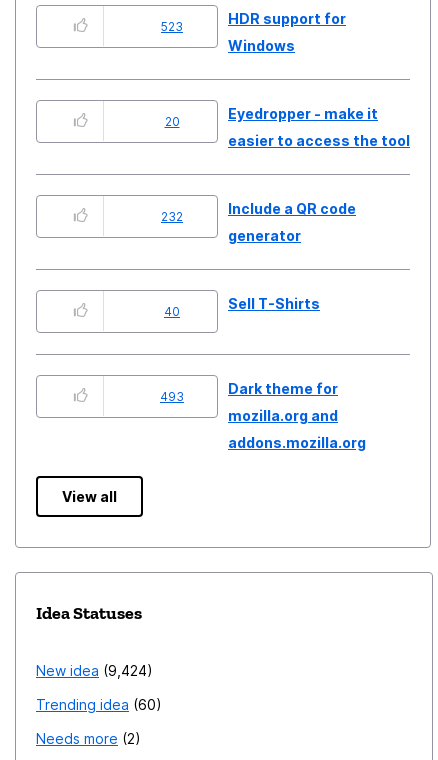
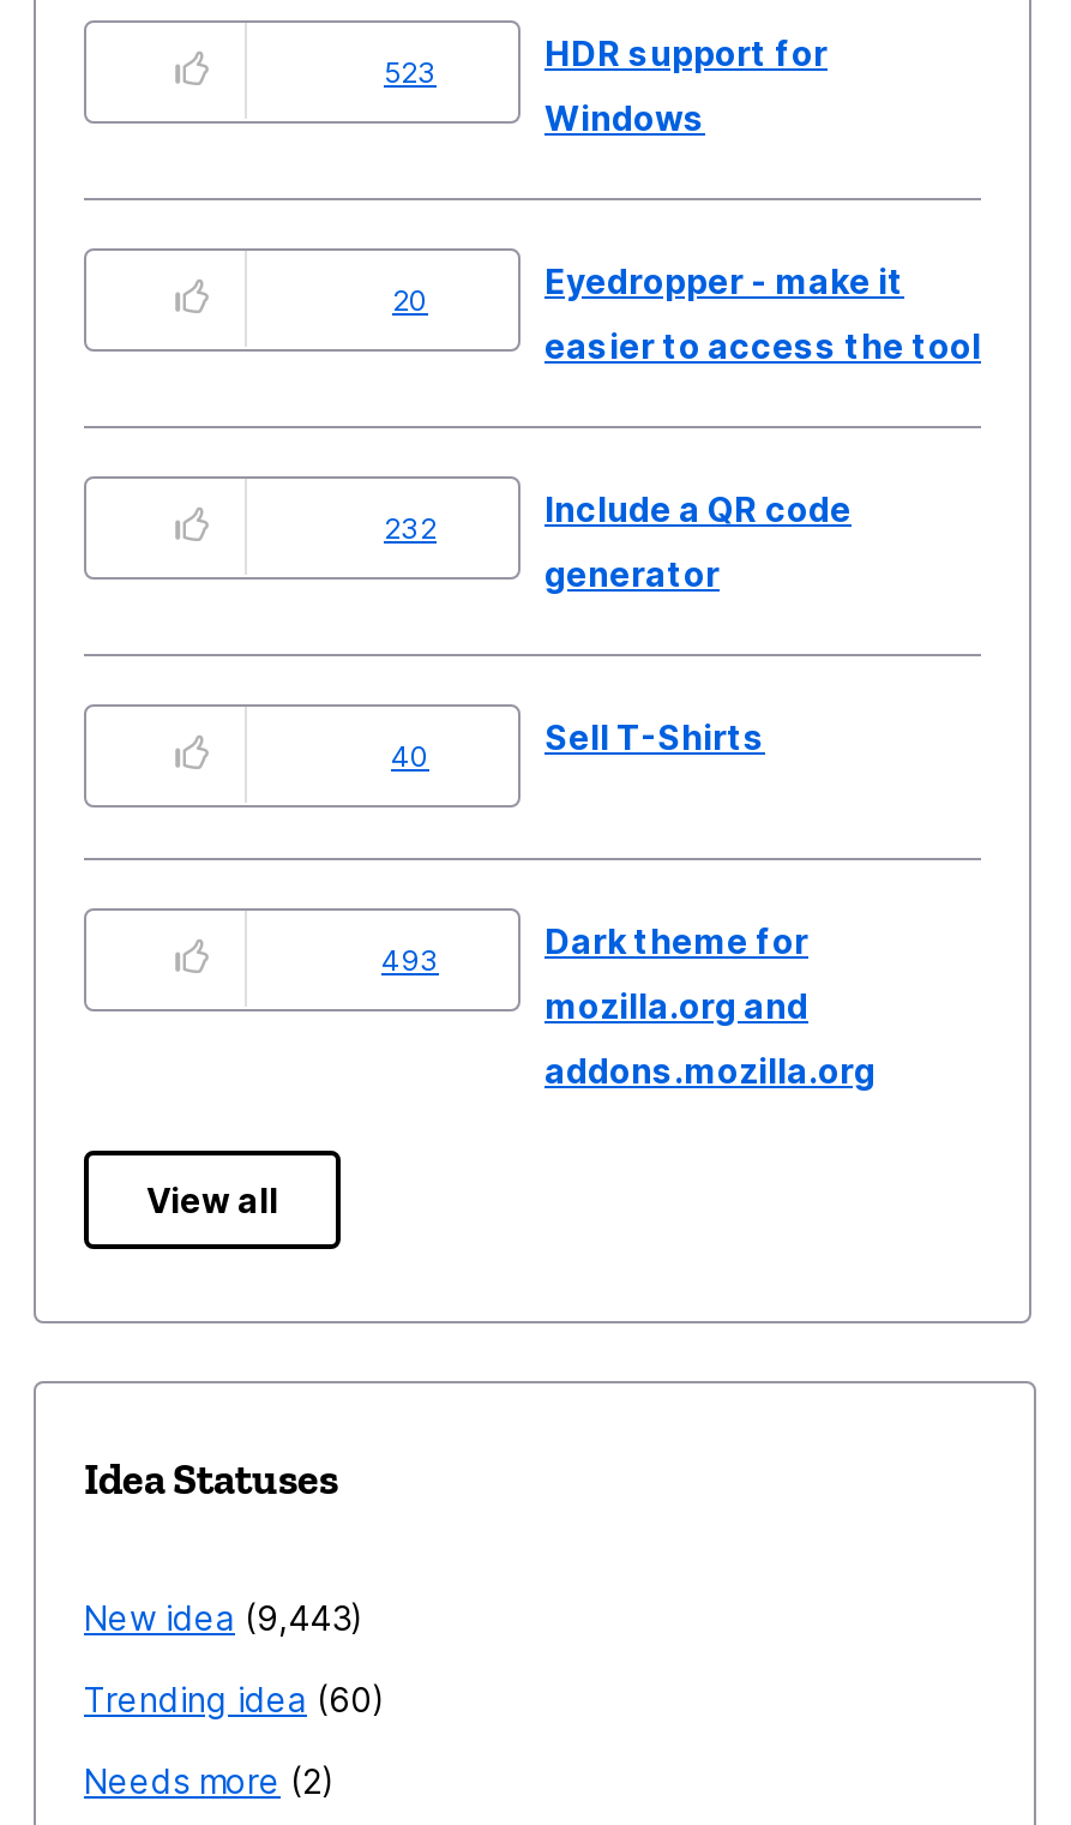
[36,662,147,679] New idea 9,424 -> [84,1597,350,1638] New idea 9,443

